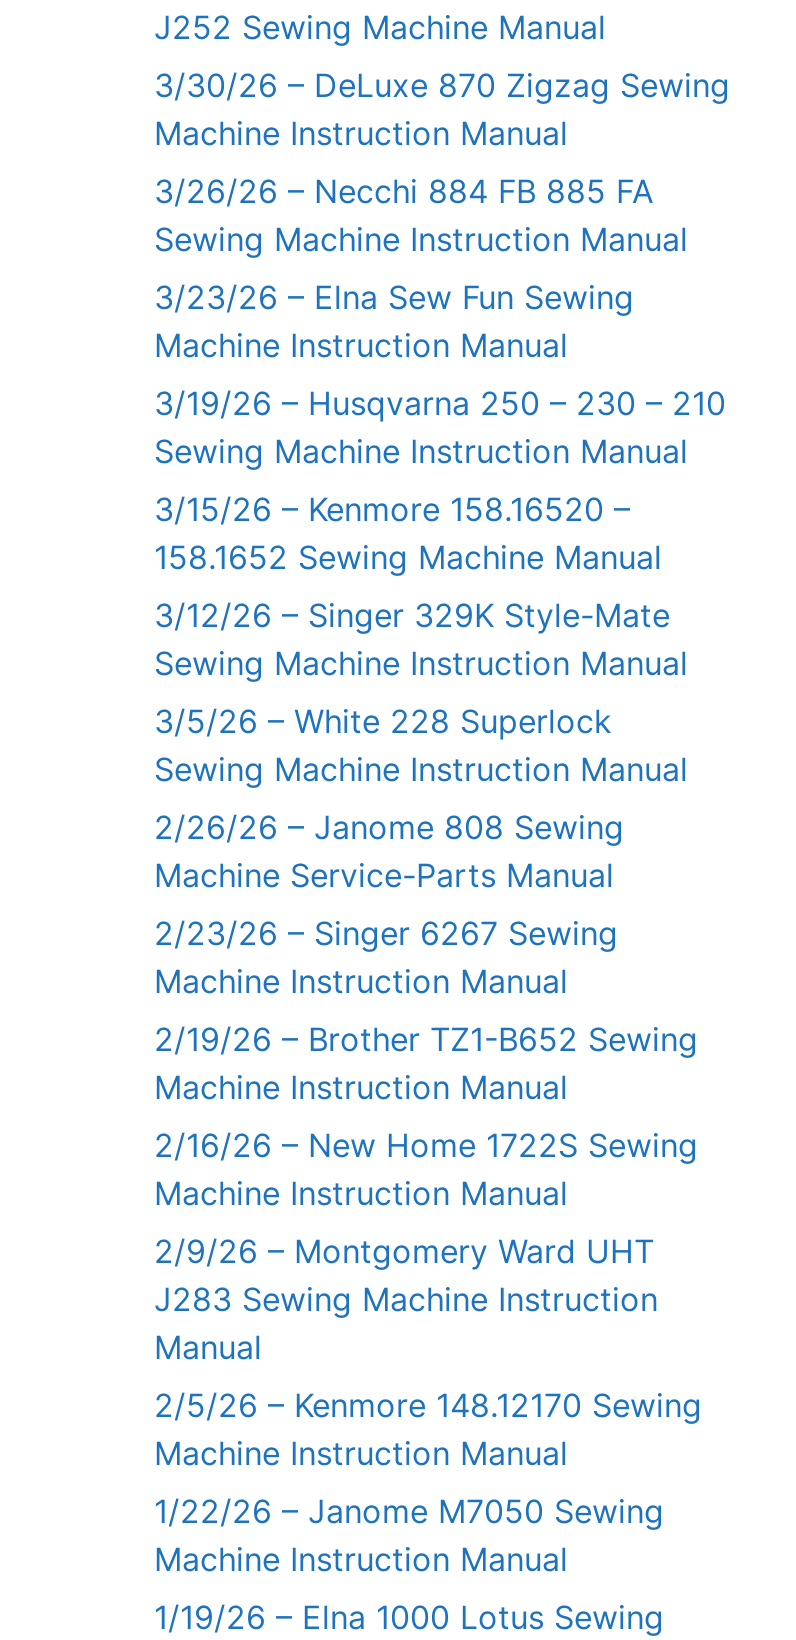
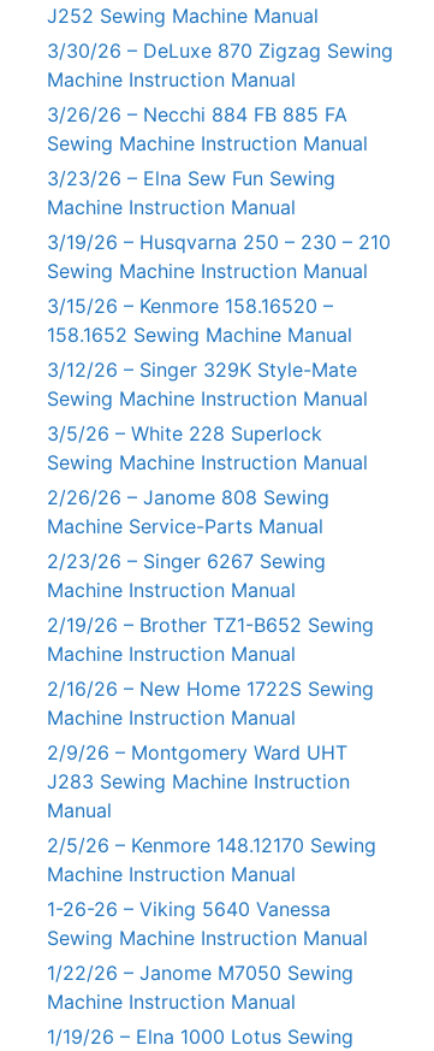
none -> [47,897,368,950] 1-26-26 – Viking 5640 Vanessa | Sewing Machine Instruction Manual

